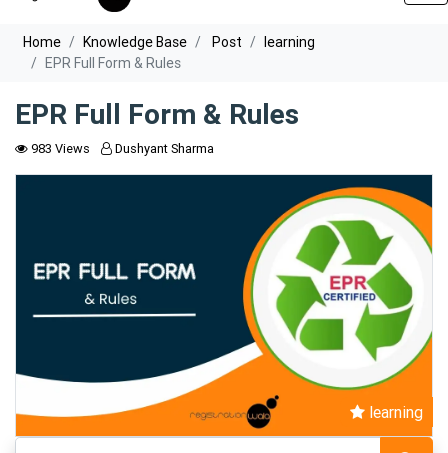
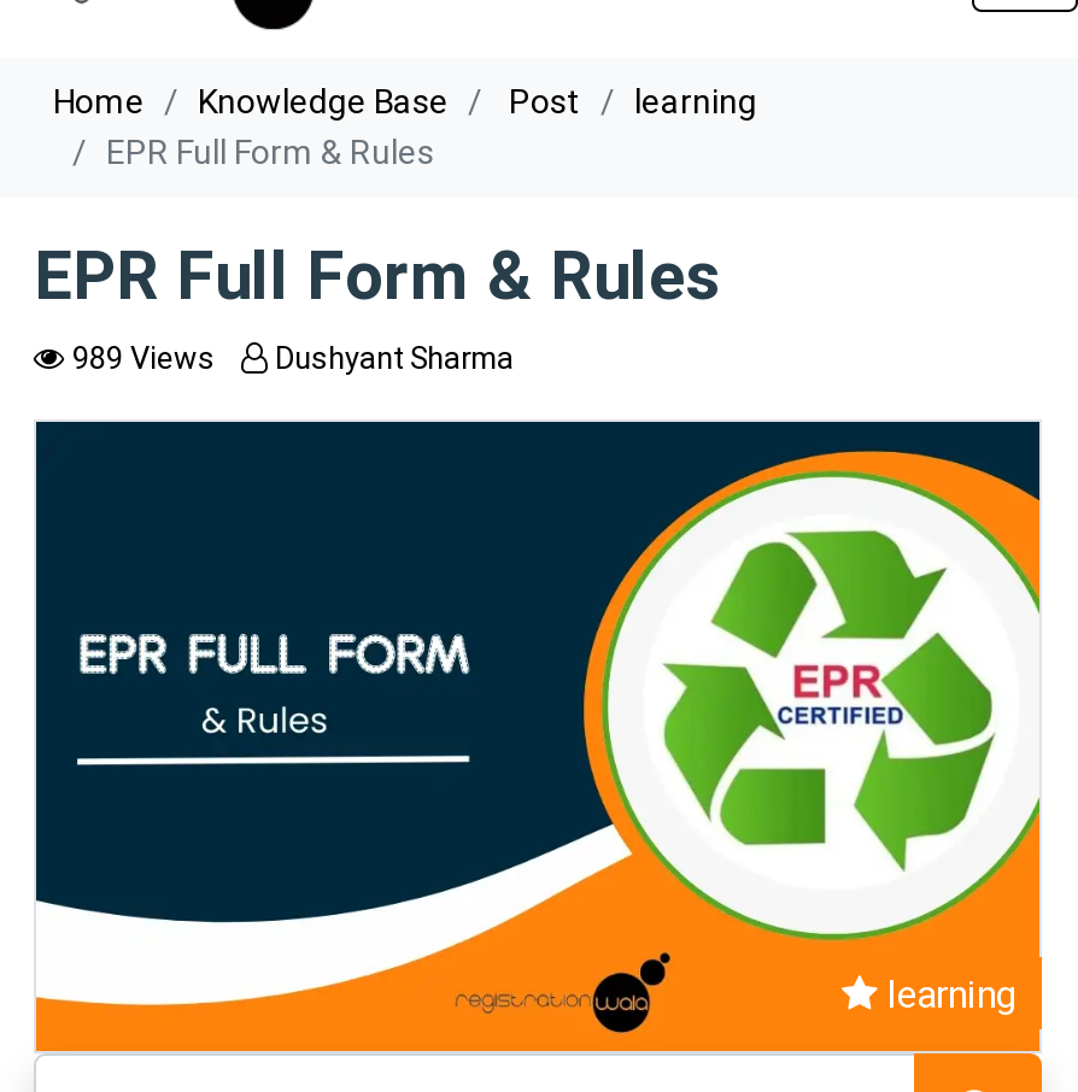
[28,140,214,157] 983 Views Dushyant Sharma -> [65,337,514,378] 989 Views Dushyant Sharma

